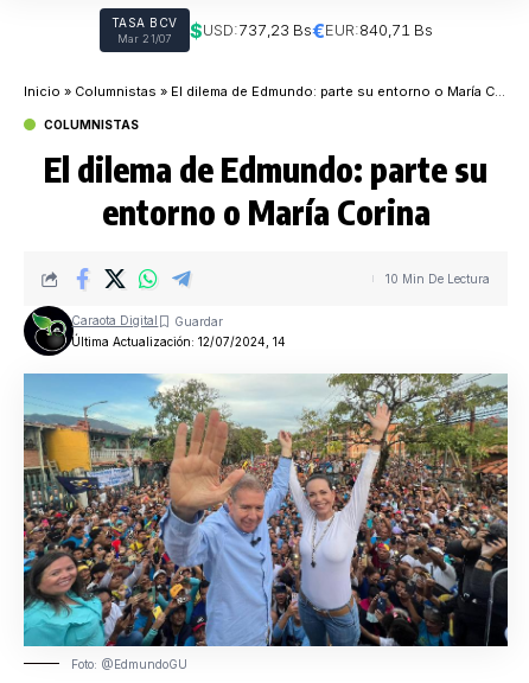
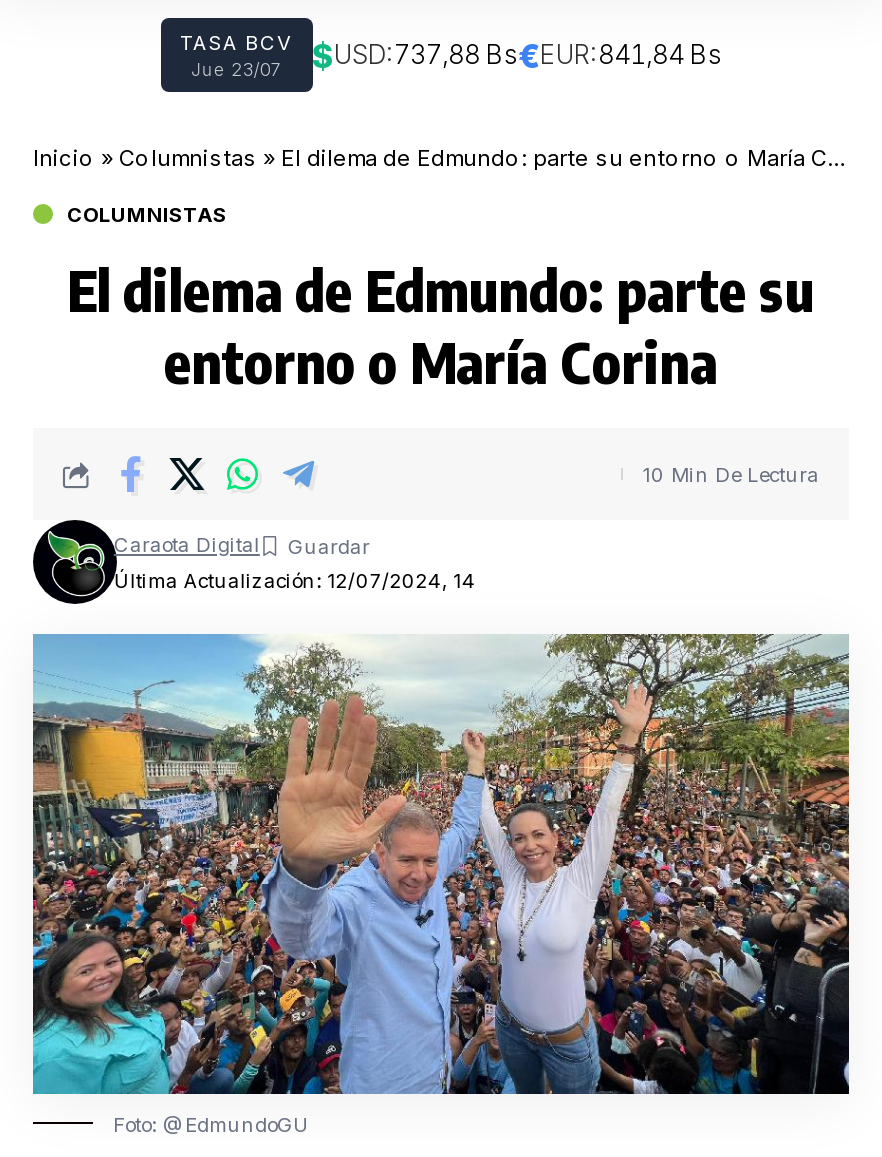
[117,18,432,45] Mar 21/07 | $USD:737,23 Bs€EUR:840,71 Bs -> [191,35,722,80] Jue 23/07 | $USD:737,88 Bs€EUR:841,84 Bs

